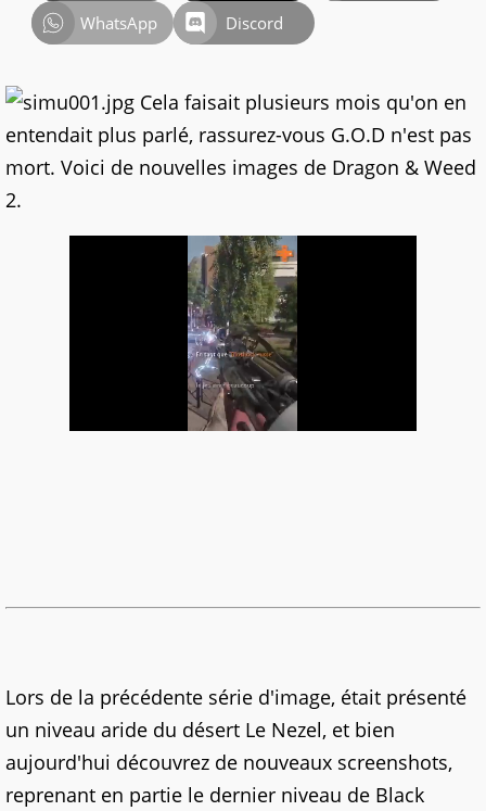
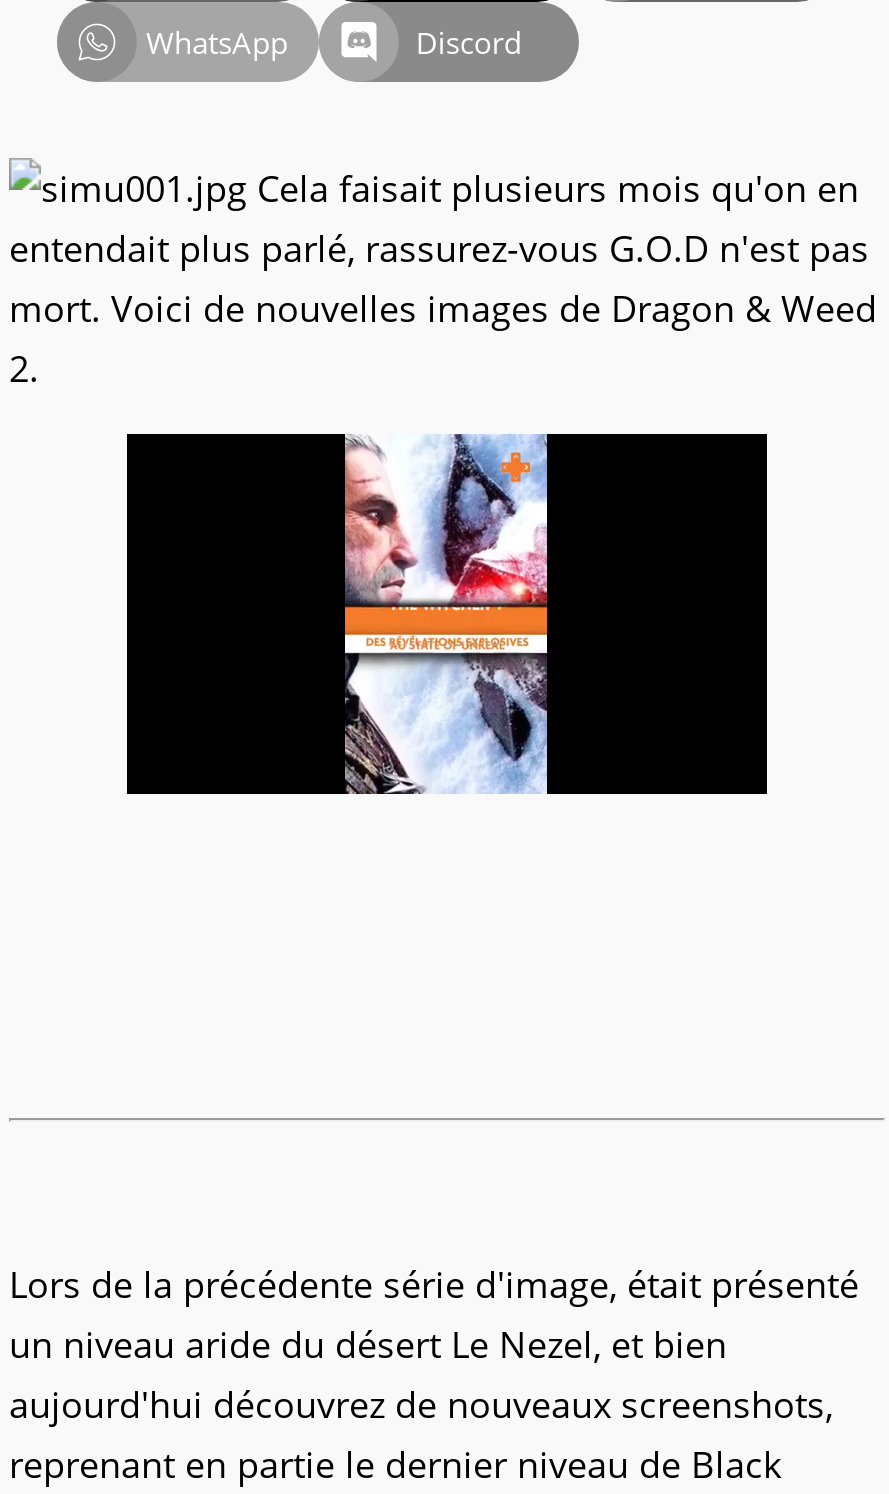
[187,235,298,432] [image] -> [343,434,549,796] [image]

